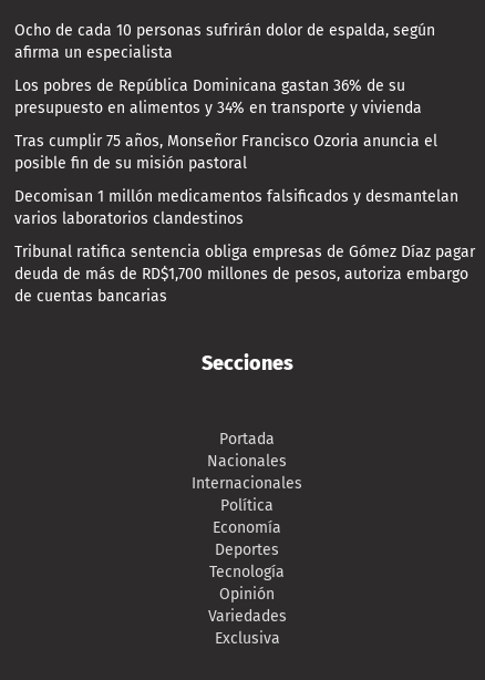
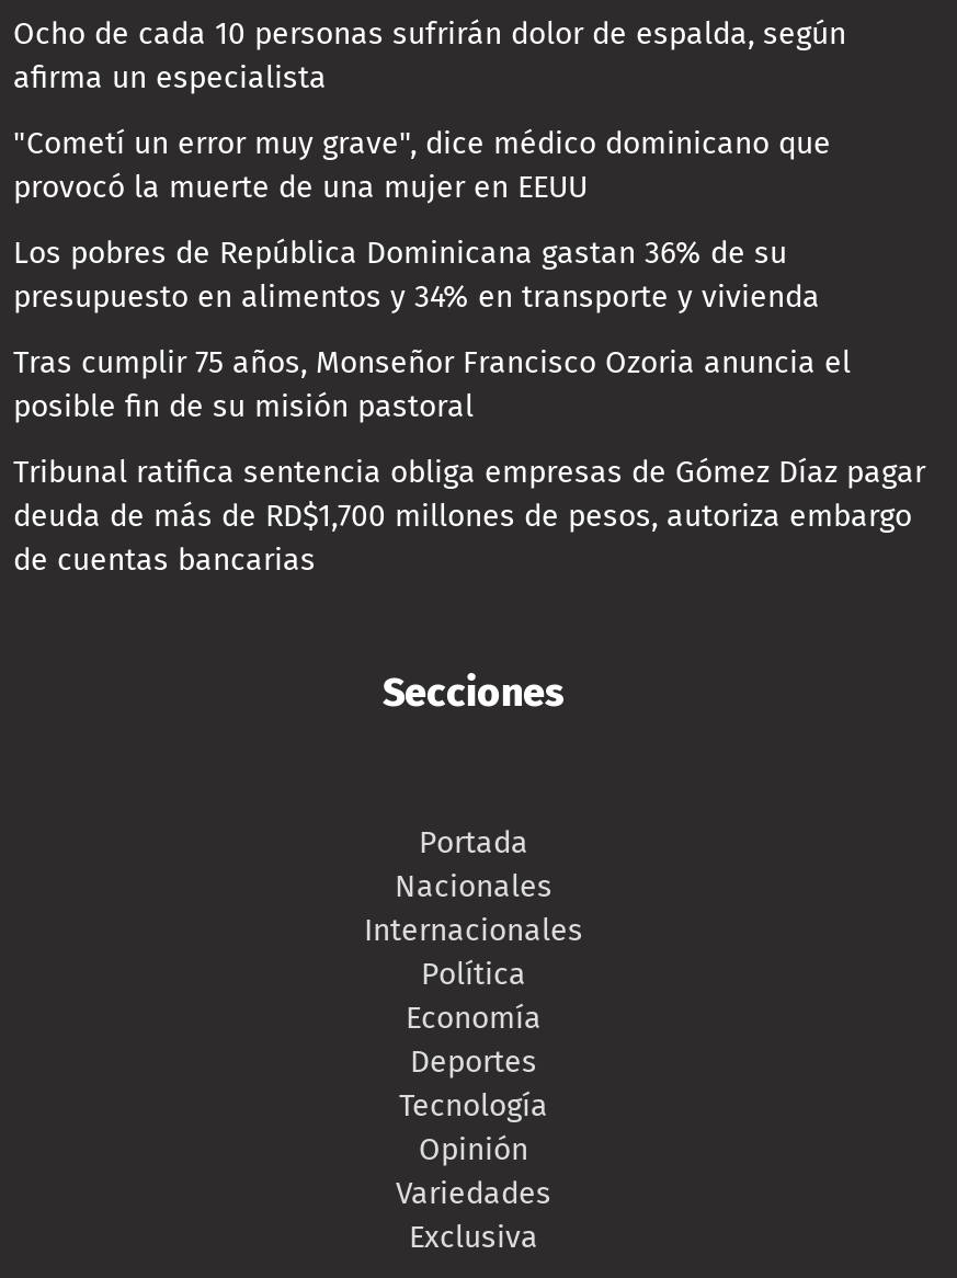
none -> [13,125,831,206] "Cometí un error muy grave", dice médico dominicano que | provocó la muerte de una mujer en EEUU
moved [14,77,437,173] -> [13,235,851,425]: Los pobres de República Dominicana gastan 36% de su | presupuesto en alimentos y 34% en transporte y vivienda | Tras cumplir 75 años, Monseñor Francisco Ozoria anuncia el | posible fin de su misión pastoral
[14,187,458,228] Decomisan 1 millón medicamentos falsificados y desmantelan | varios laboratorios clandestinos -> none

